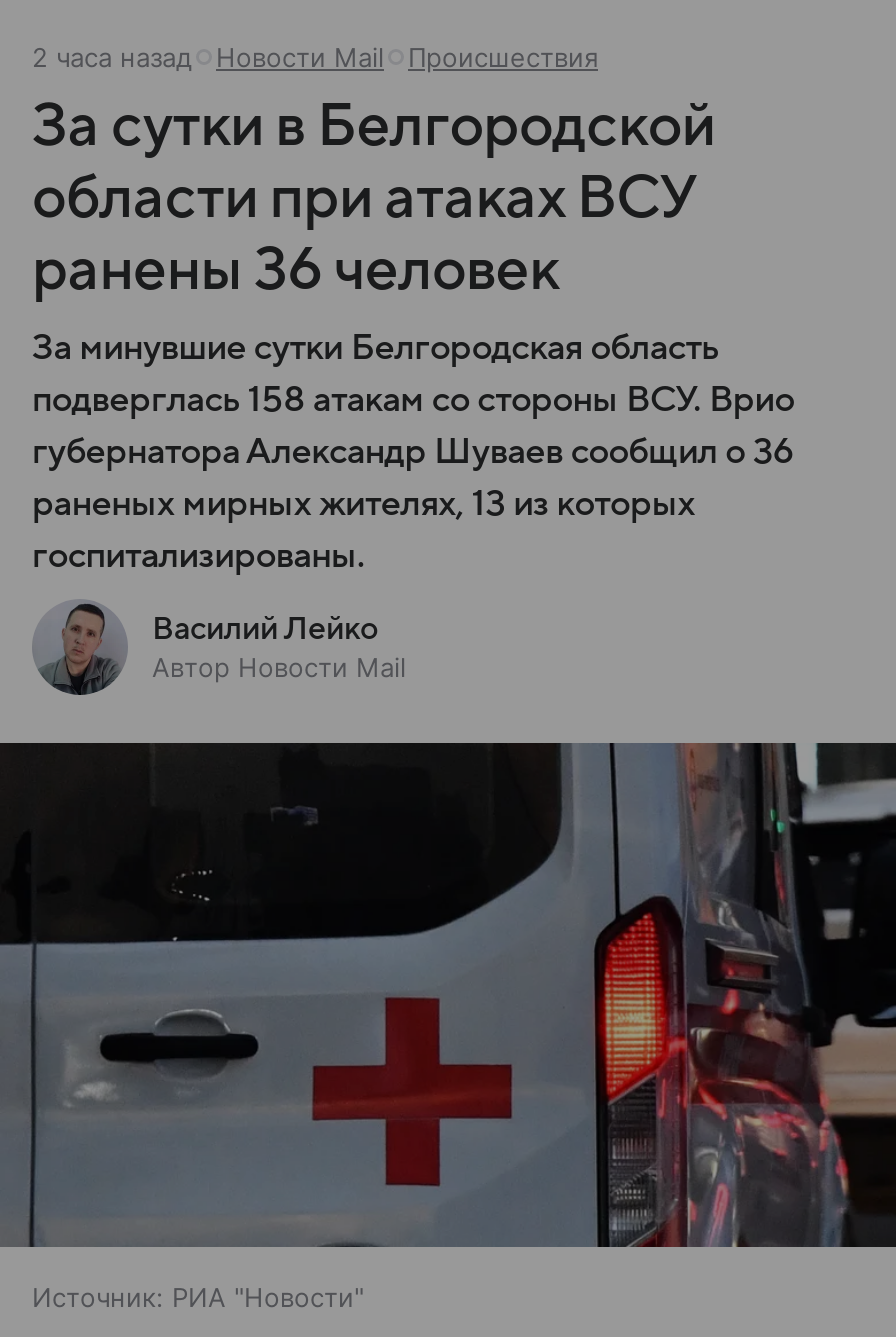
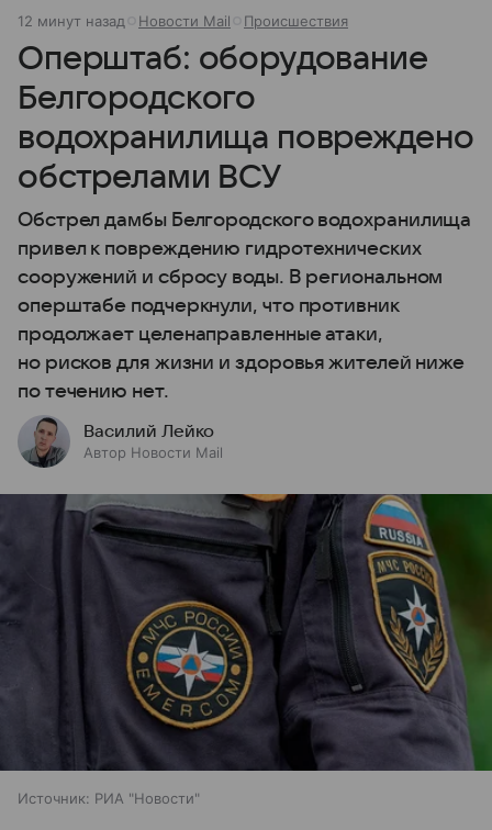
[32,40,598,72] 2 часа назад Новости Mail Происшествия -> [18,12,348,29] 12 минут назад Новости Mail Происшествия
[32,92,795,574] За сутки в Белгородской | области при атаках ВСУ | ранены 36 человек | За минувшие сутки Белгородская область | подверглась 158 атакам со стороны ВСУ. Врио | губернатора Александр Шуваев сообщил о 36 | раненых мирных жителях, 13 из которых | госпитализированы. -> [18,40,473,401] Оперштаб: оборудование | Белгородского | водохранилища повреждено | обстрелами ВСУ | Обстрел дамбы Белгородского водохранилища | привел к повреждению гидротехнических | сооружений и сбросу воды. В региональном | оперштабе подчеркнули, что противник | продолжает целенаправленные атаки, | но рисков для жизни и здоровья жителей ниже | по течению нет.
[6,741,890,1247] [image] -> [3,493,489,771] [image]

